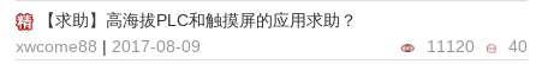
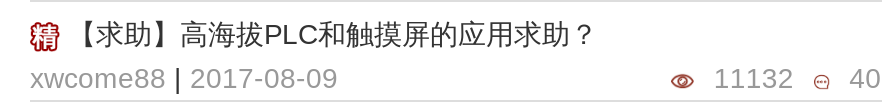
[427,37,527,56] 11120 40 -> [714,62,881,94] 11132 40

